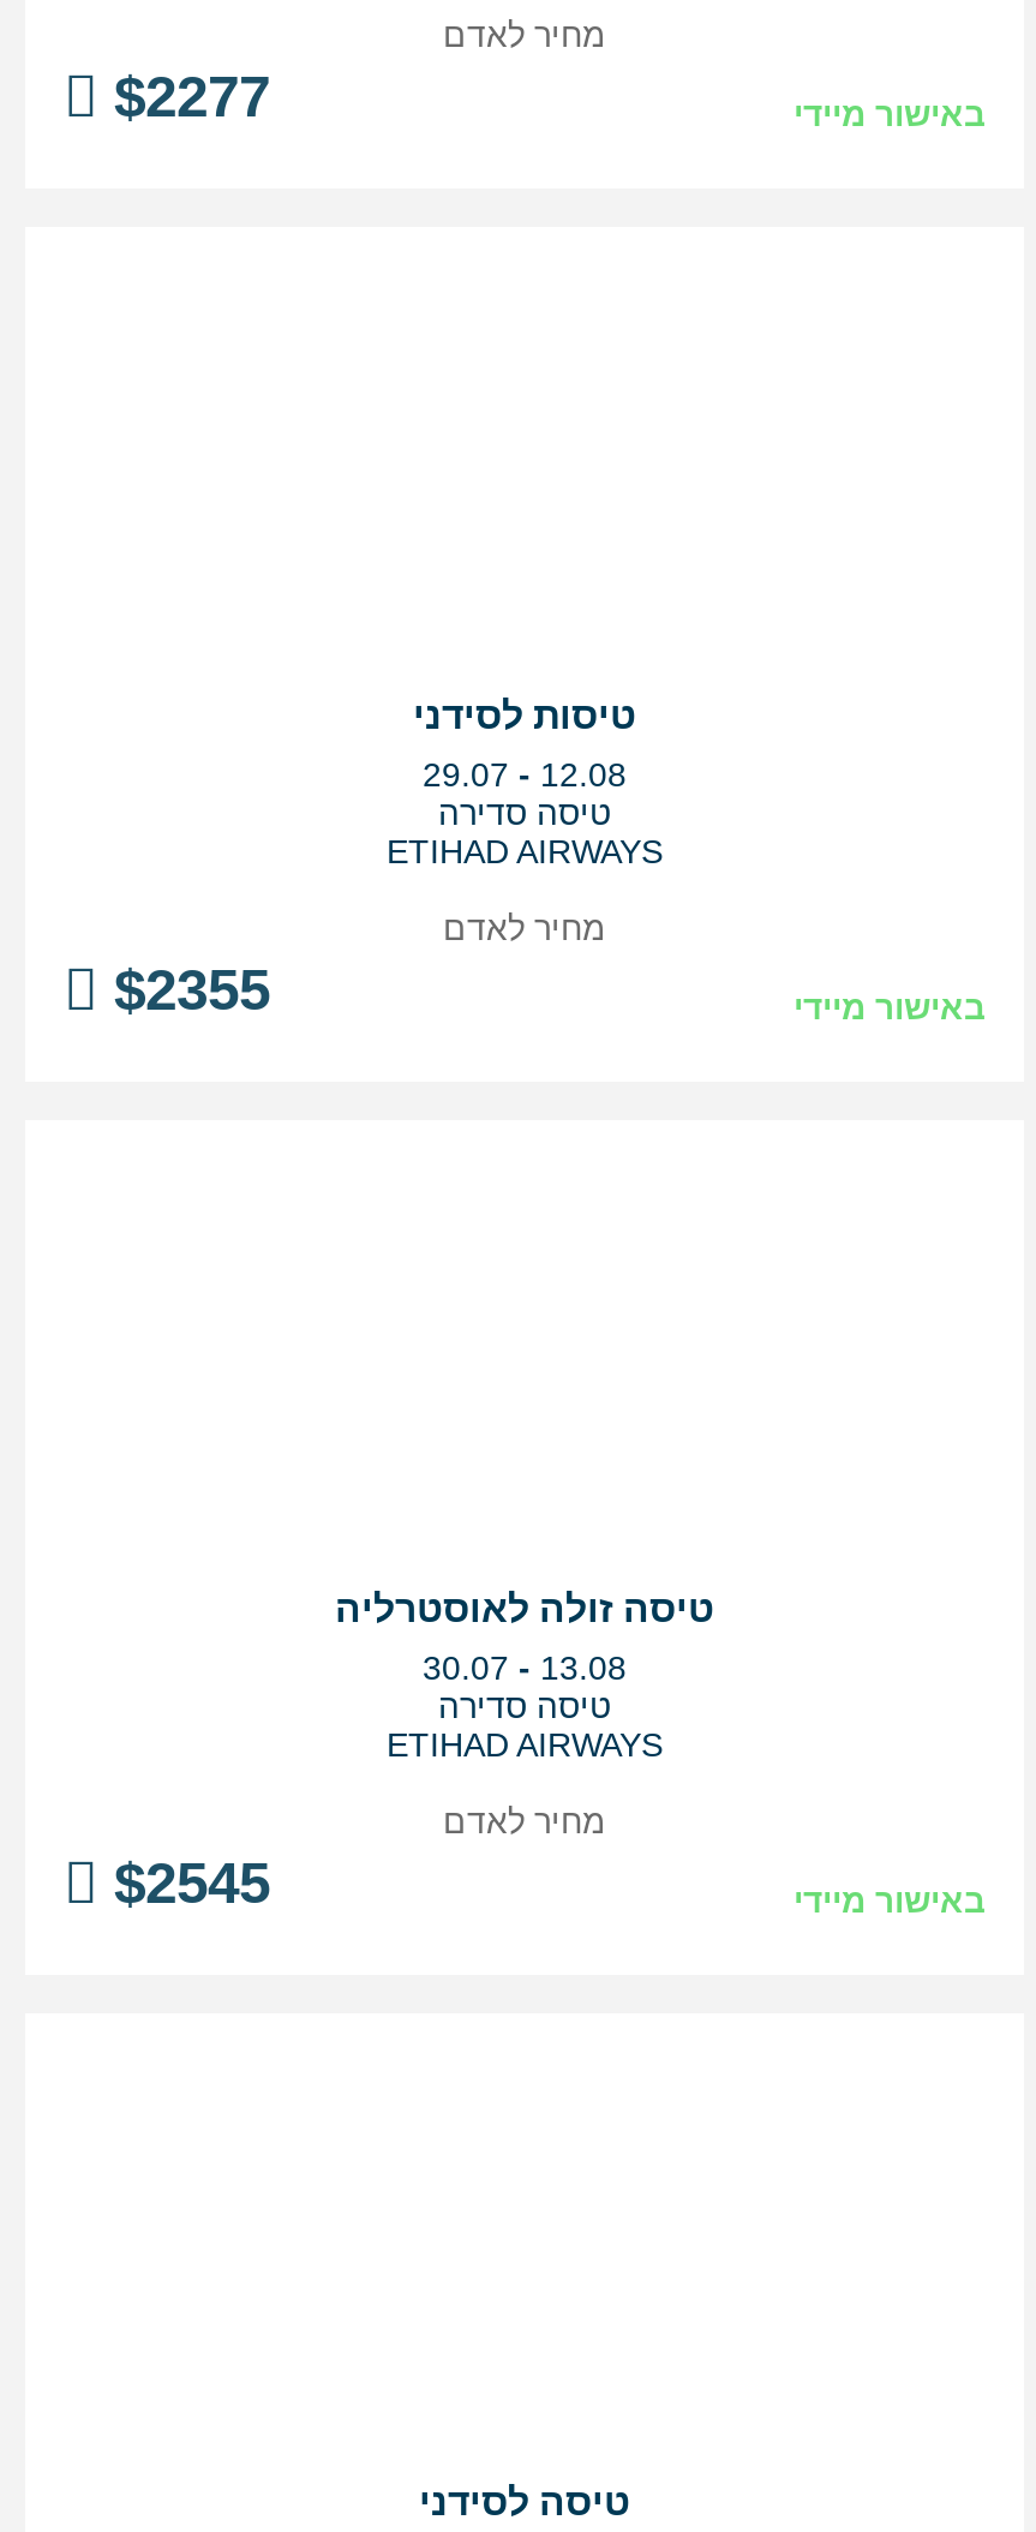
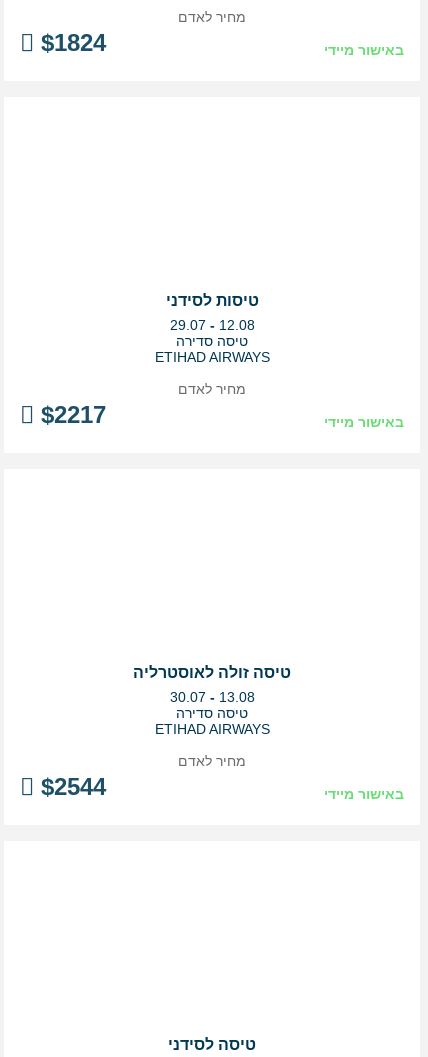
[114,64,270,128] $2277 -> [41,29,106,56] $1824
[114,957,270,1022] $2355 -> [41,401,106,428] $2217
[114,1850,270,1915] $2545 -> [41,773,106,800] $2544

